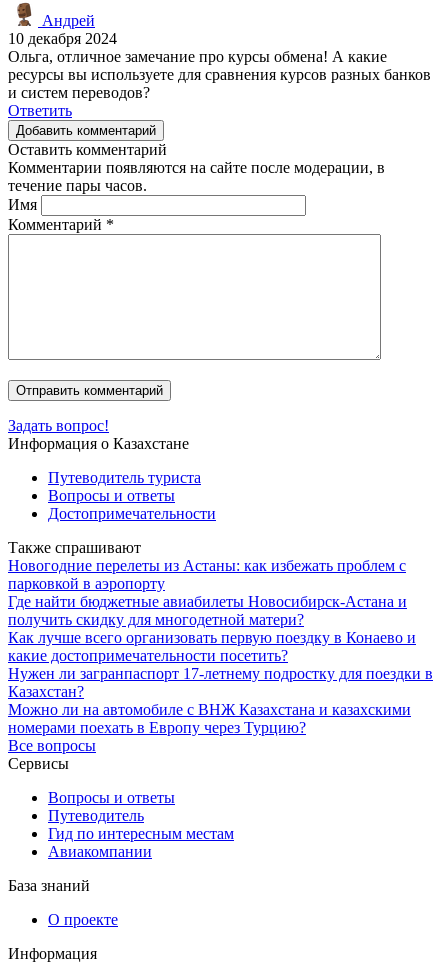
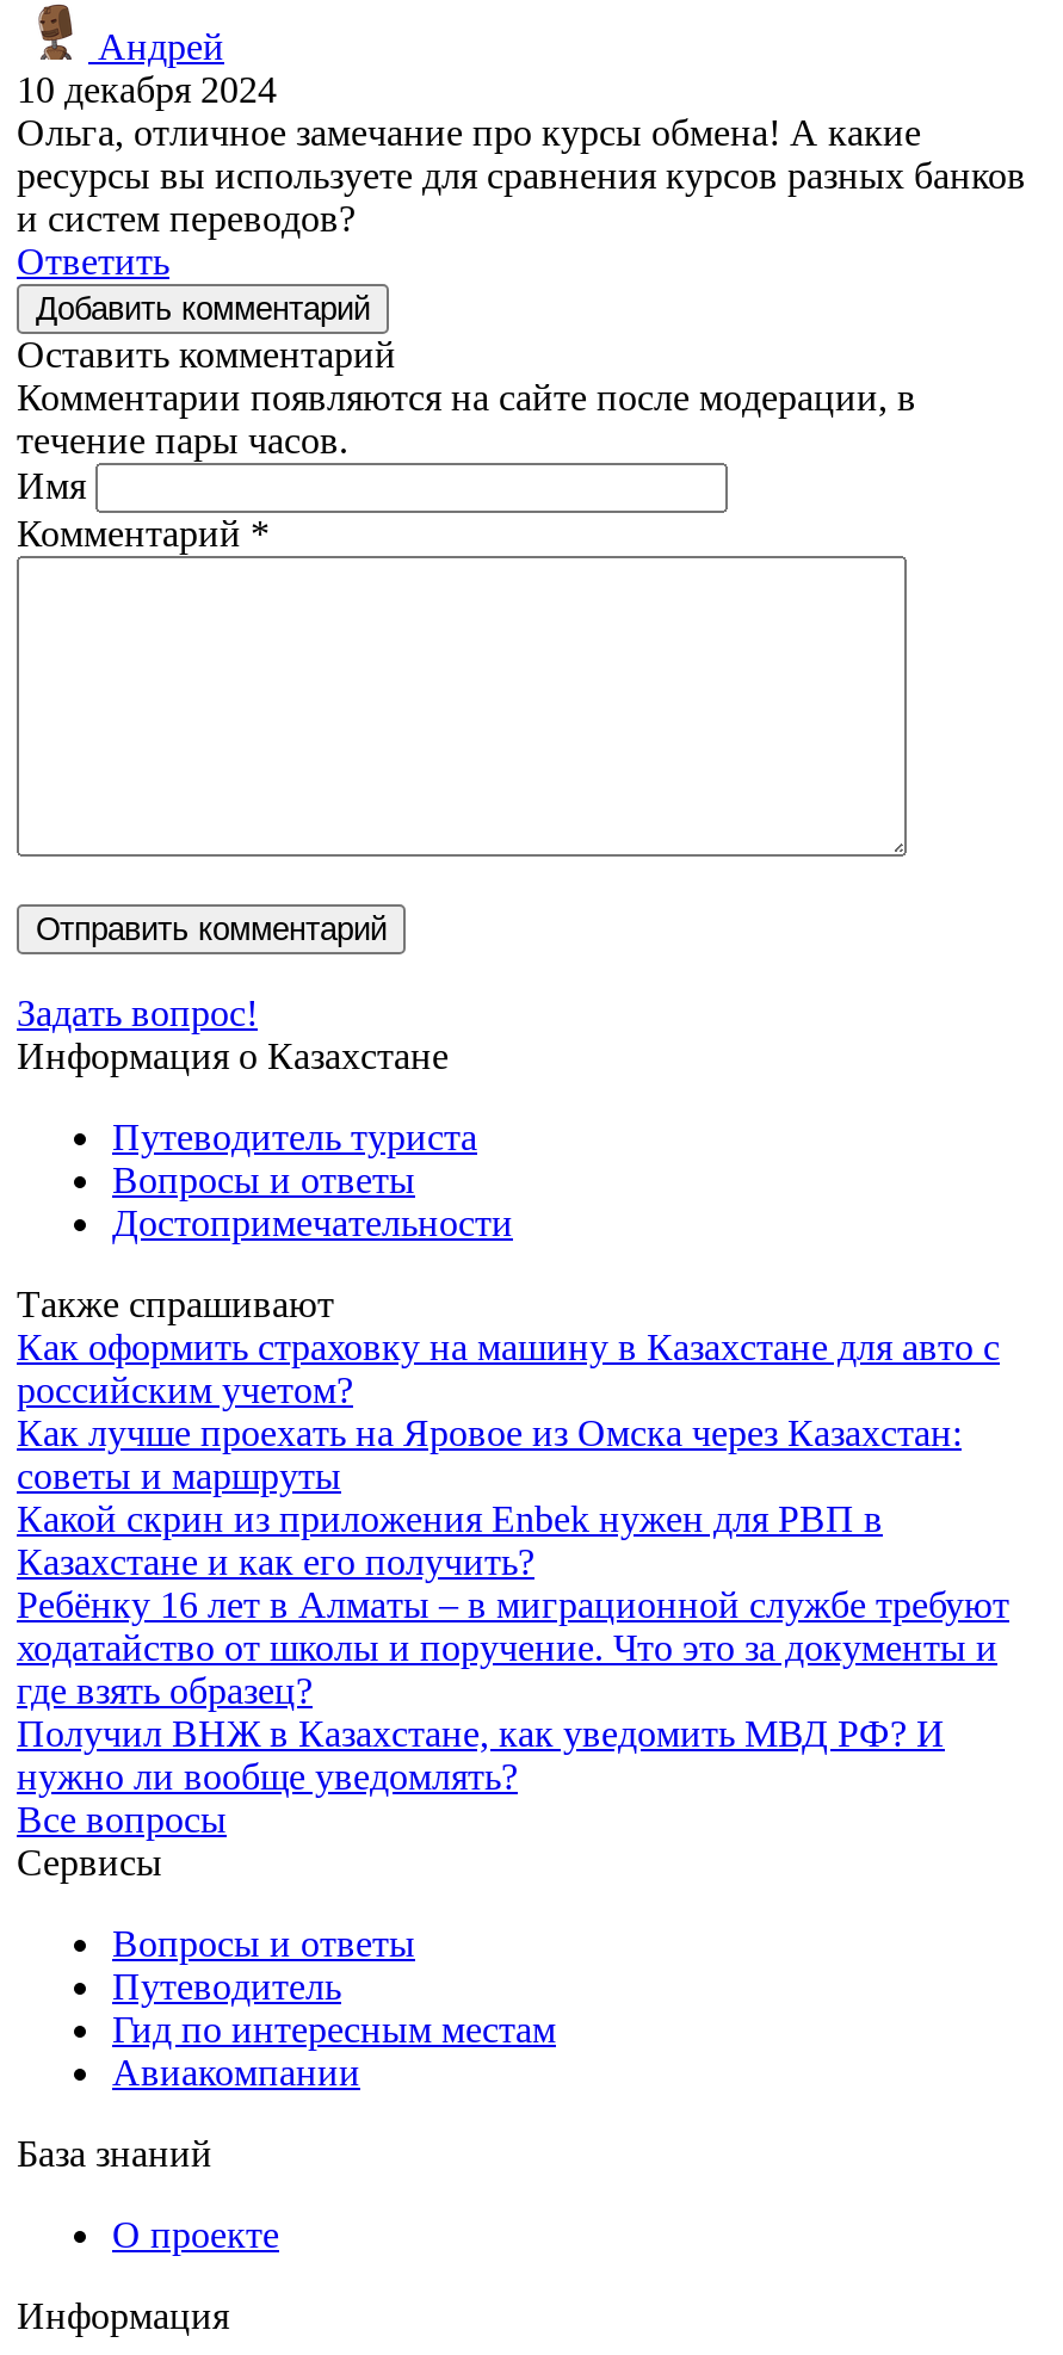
[8,557,433,736] Новогодние перелеты из Астаны: как избежать проблем с | парковкой в аэропорту | Где найти бюджетные авиабилеты Новосибирск-Астана и | получить скидку для многодетной матери? | Как лучше всего организовать первую поездку в Конаево и | какие достопримечательности посетить? | Нужен ли загранпаспорт 17-летнему подростку для поездки в | Казахстан? | Можно ли на автомобиле с ВНЖ Казахстана и казахскими | номерами поехать в Европу через Турцию? -> [17,1326,1009,1796] Как оформить страховку на машину в Казахстане для авто с | российским учетом? | Как лучше проехать на Яровое из Омска через Казахстан: | советы и маршруты | Какой скрин из приложения Enbek нужен для РВП в | Казахстане и как его получить? | Ребёнку 16 лет в Алматы – в миграционной службе требуют | ходатайство от школы и поручение. Что это за документы и | где взять образец? | Получил ВНЖ в Казахстане, как уведомить МВД РФ? И | нужно ли вообще уведомлять?

